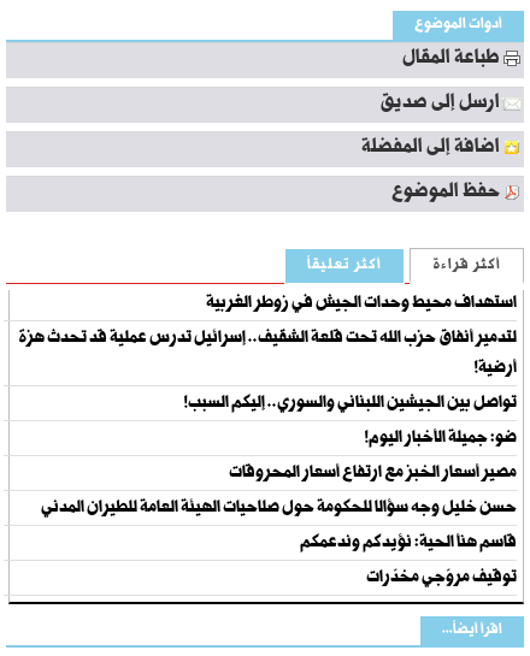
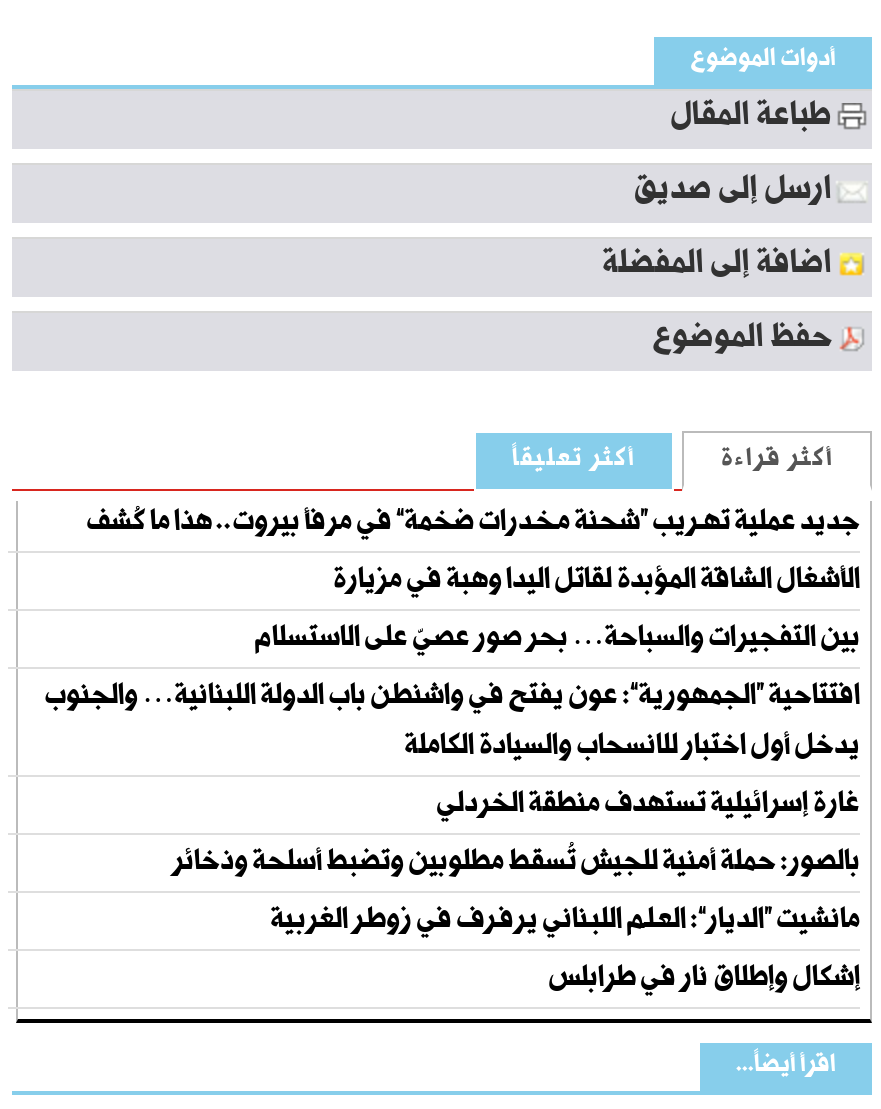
[21,293,519,591] استهداف محيط وحدات الجيش في زوطر الغربية | لتدمير أنفاق حزب الله تحت قلعة الشقيف.. إسرائيل تدرس عملية قد تحدث هزة | أرضية! | تواصل بين الجيشين اللبناني والسوري.. إليكم السبب! | ضو: جميلة الأخبار اليوم! | مصير أسعار الخبز مع ارتفاع أسعار المحروقات | حسن خليل وجه سؤالا للحكومة حول صلاحيات الهيئة العامة للطيران المدني | قاسم هنأ الحية: نؤيدكم وندعمكم | توقيف مروّجي مخدّرات -> [48,505,864,1001] جديد عملية تهــريب “شحنة مـخـدرات ضخمة” في مرفأ بيروت.. هذا ما كُشف | الأشغال الشاقة المؤبدة لقاتل اليدا وهبة في مزيارة | بين التفجيرات والسباحة… بحر صور عصيّ على الاستسلام | افتتاحية “الجمهورية”: عون يفتح في واشنطـن باب الدولة اللبنانية… والجنوب | يدخل أول اختبار للانسحاب والسيادة الكاملة | غارة إسرائيلية تستهدف منطقة الخردلي | بالصور: حملة أمنية للجيش تُسقط مطلوبين وتضبط أسلحة وذخائر | مانشيت “الديار”: العـلـم اللبـناني يرفـرف في زوطـر الغربـية | إشكال وإطلاق نار في طرابلس

